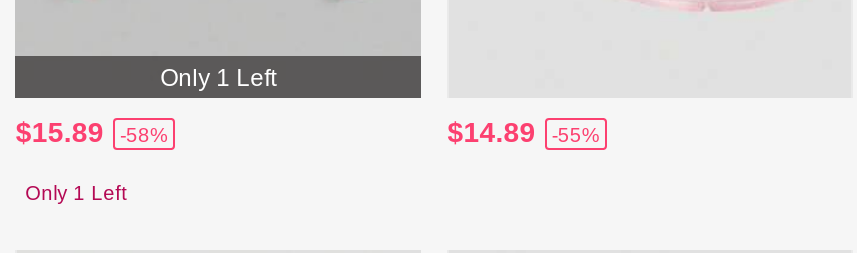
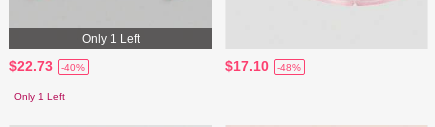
[16,117,104,149] $15.89 -> [9,58,53,74] $22.73
[120,123,168,145] -58% -> [61,62,85,73] -40%
[447,117,535,149] $14.89 -> [225,58,269,74] $17.10
[552,123,600,145] -55% -> [277,62,301,73] -48%

